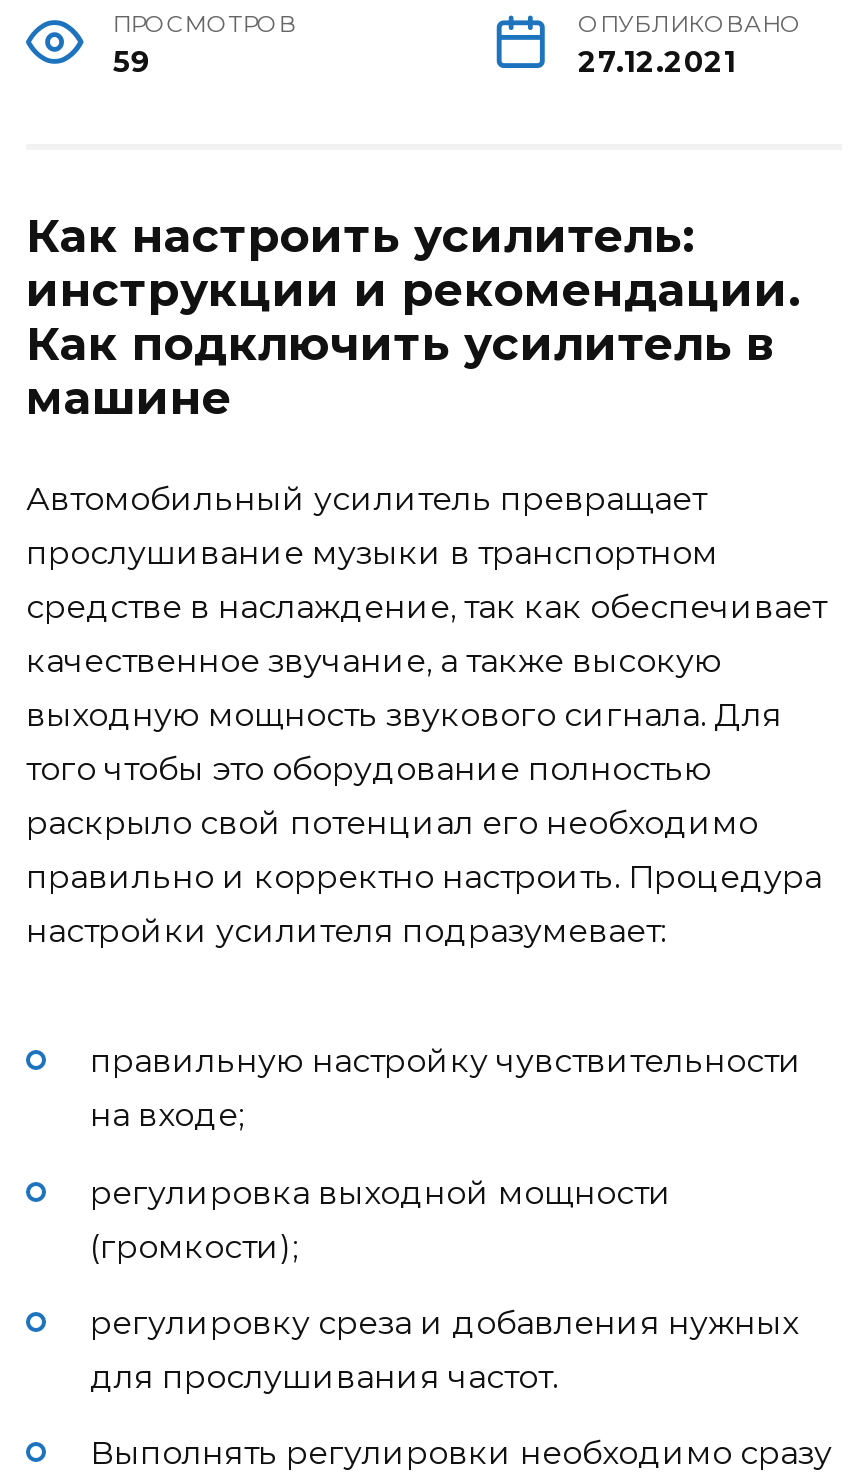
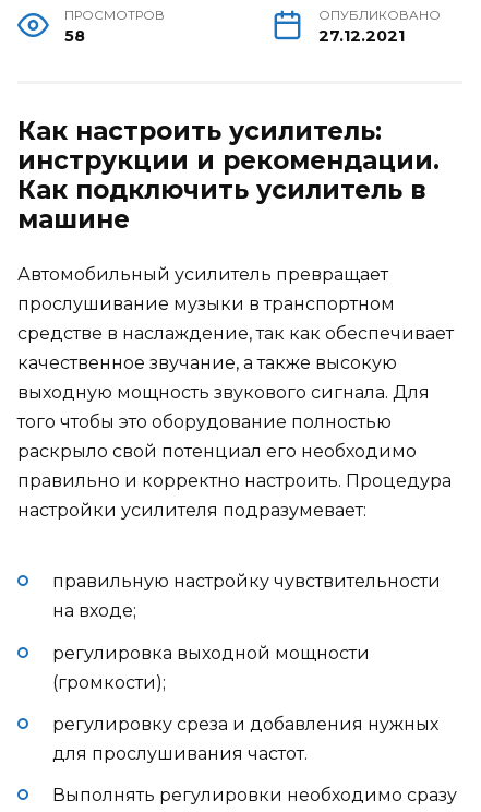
[112,44,150,80] 59 -> [65,26,85,46] 58

